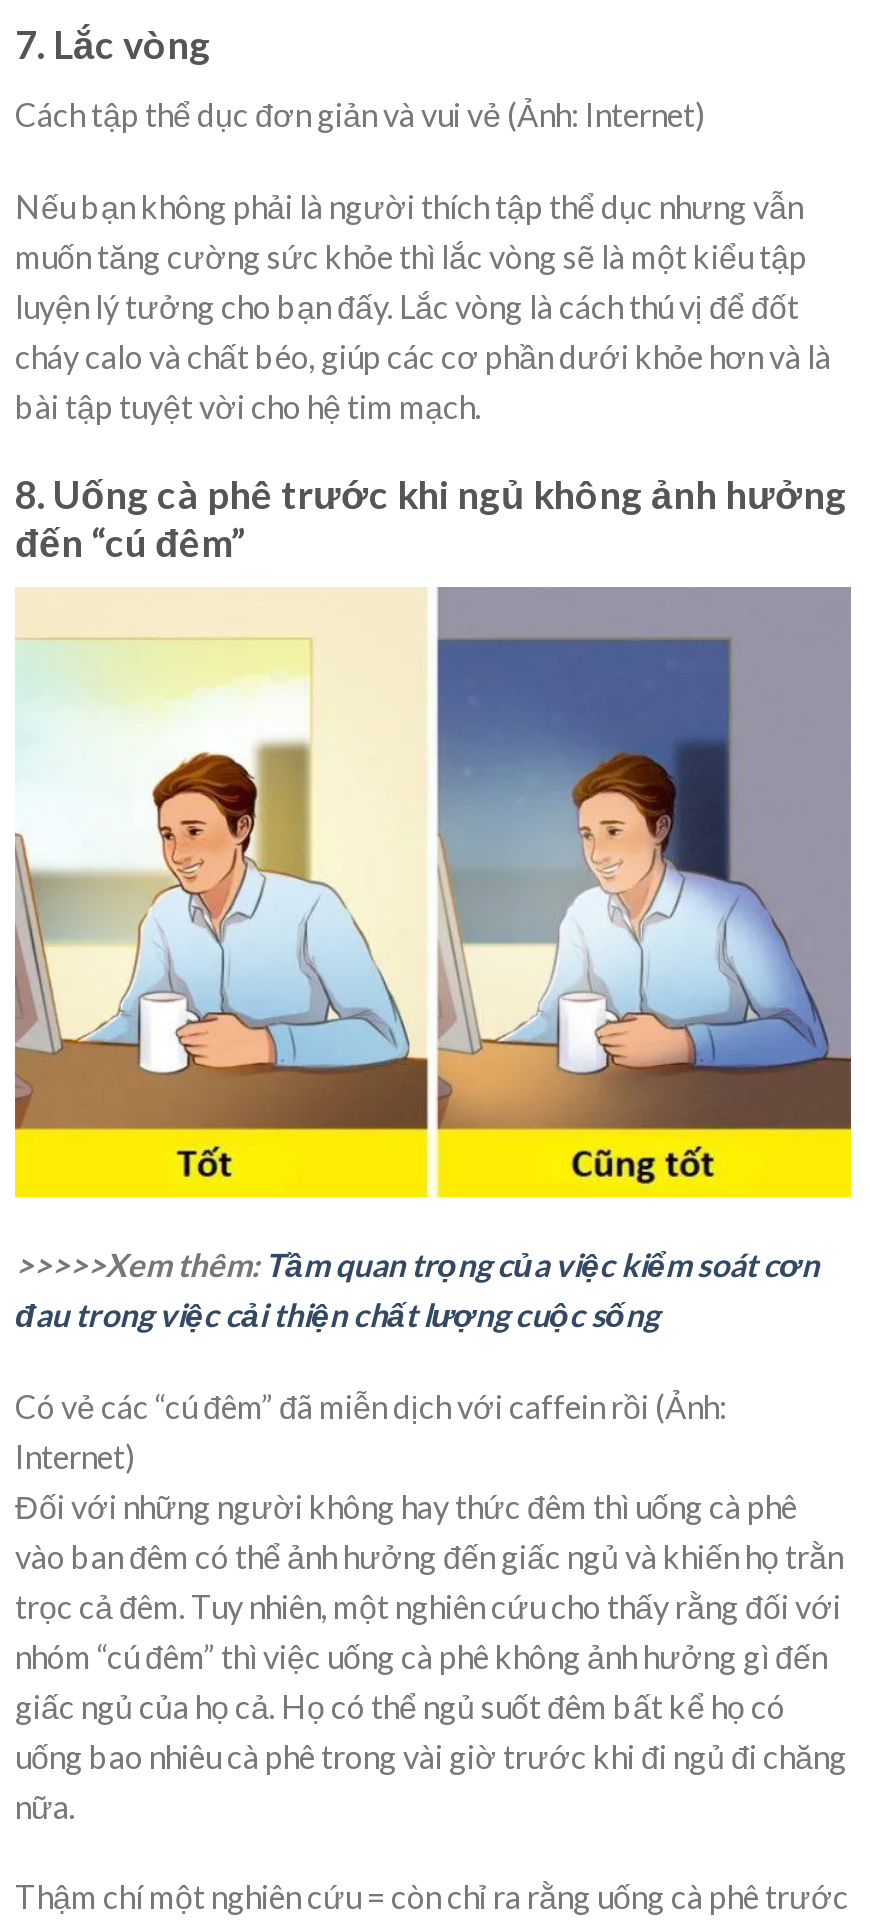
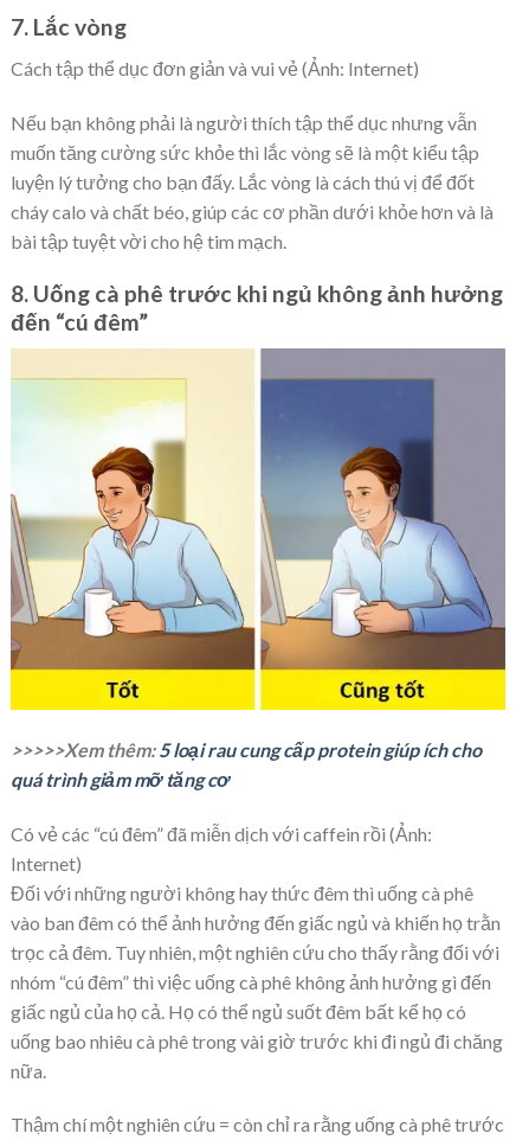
[15,1245,819,1333] >>>>>Xem thêm: Tầm quan trọng của việc kiểm soát cơn | đau trong việc cải thiện chất lượng cuộc sống -> [11,738,482,790] >>>>>Xem thêm: 5 loại rau cung cấp protein giúp ích cho | quá trình giảm mỡ tăng cơ

